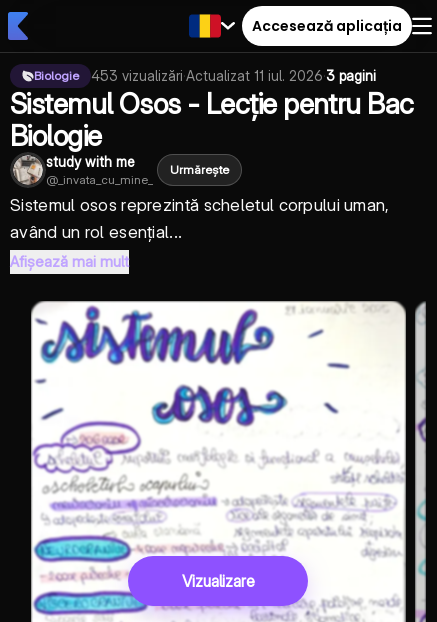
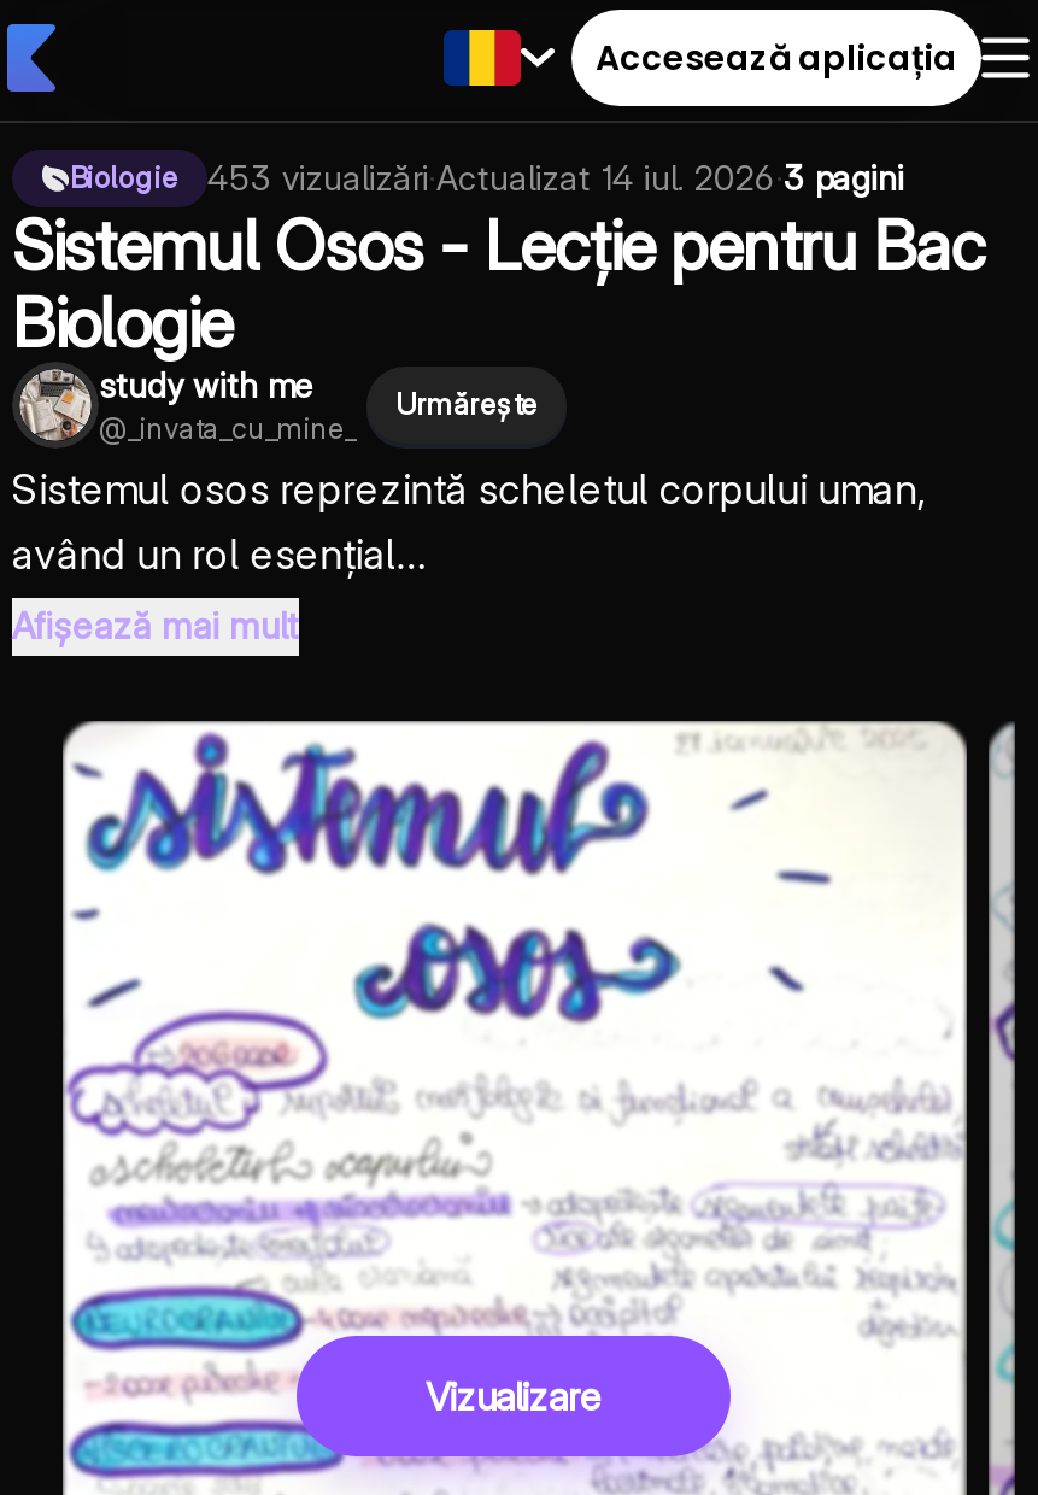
[91,67,376,84] 453 vizualizări · Actualizat 11 iul. 2026 · 3 pagini -> [207,157,904,198] 453 vizualizări · Actualizat 14 iul. 2026 · 3 pagini

